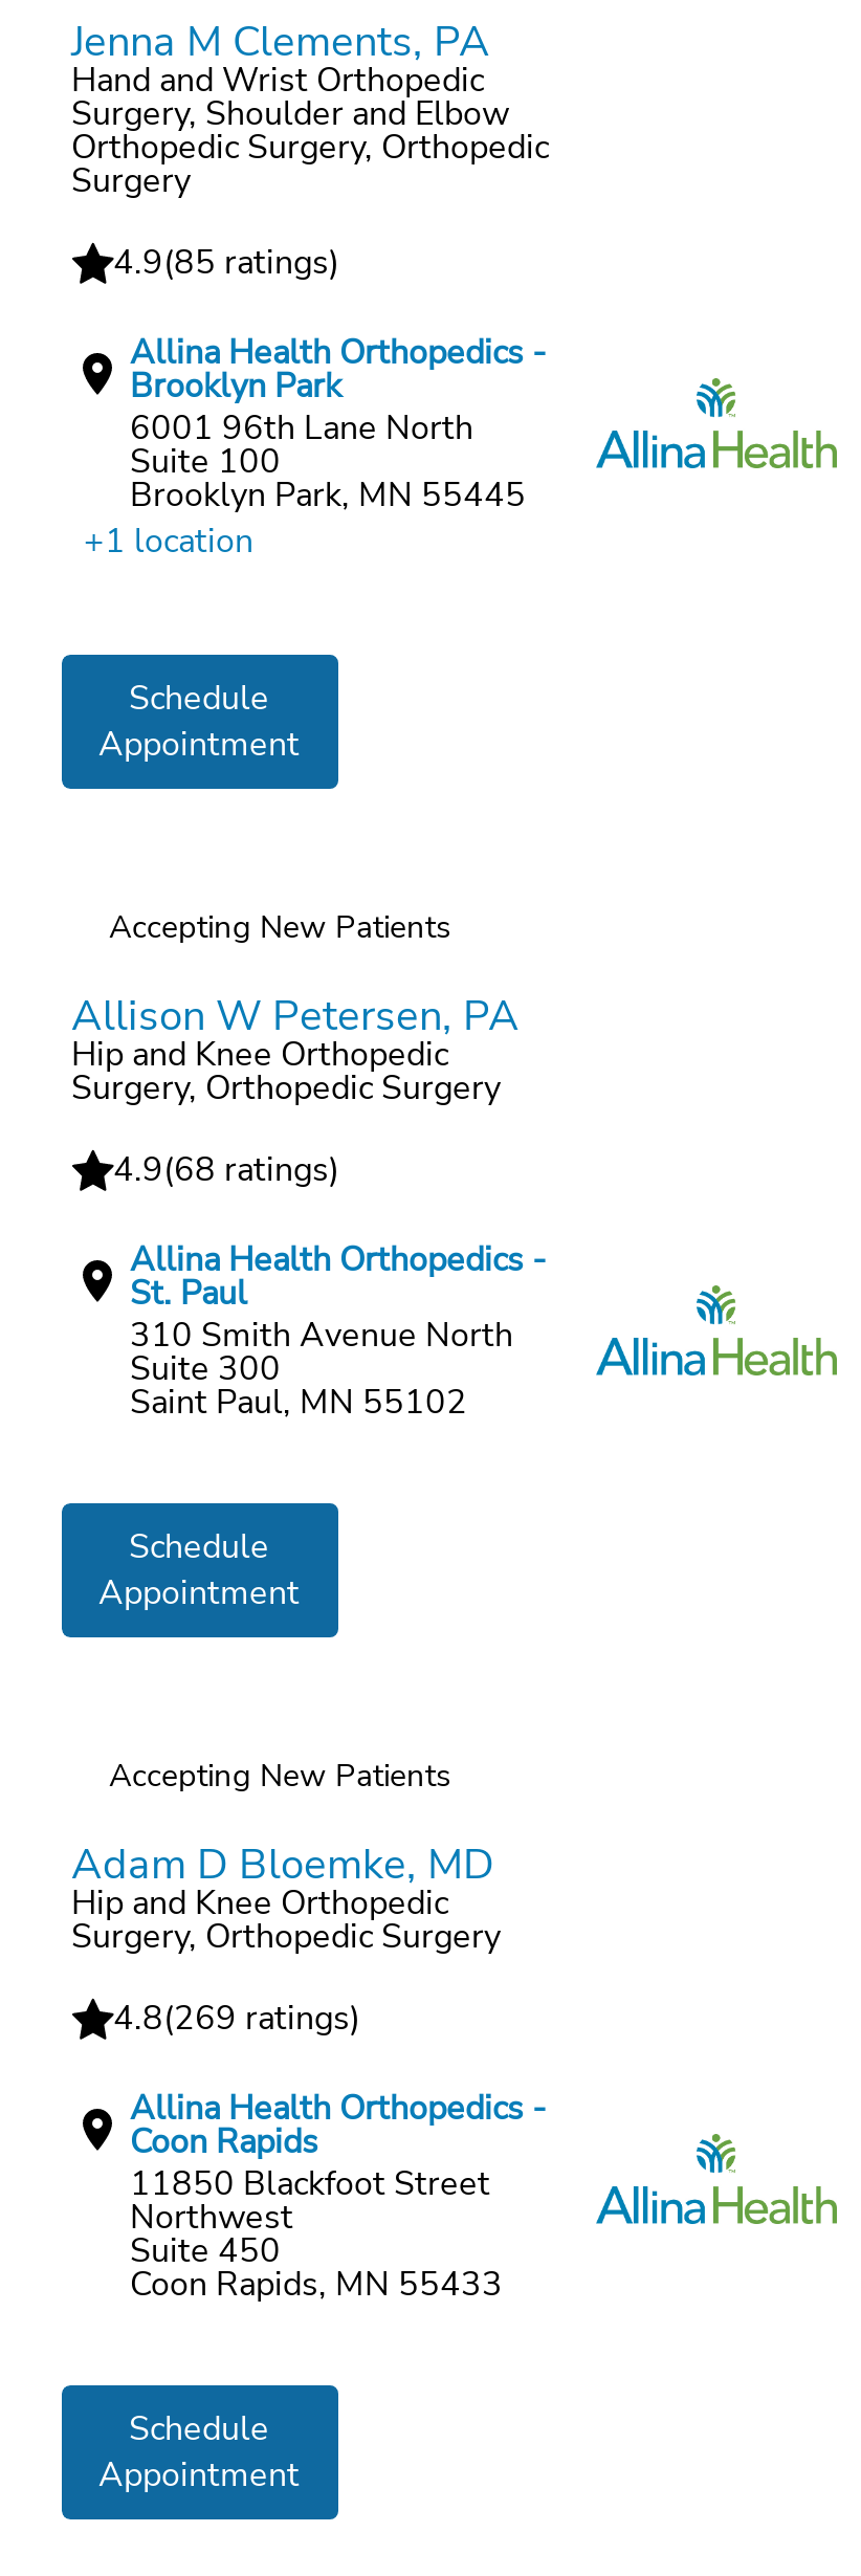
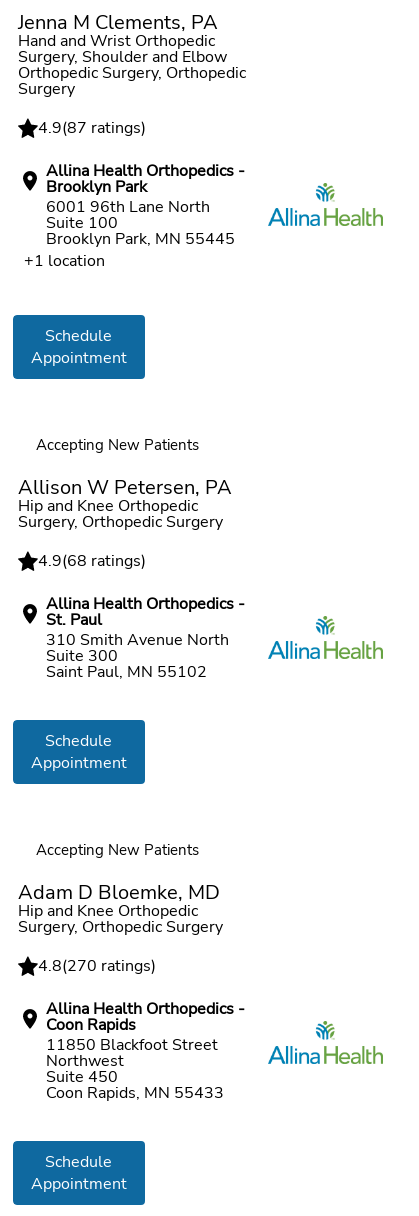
[113,241,339,287] 4.9(85 ratings) -> [37,117,145,139] 4.9(87 ratings)
[113,1996,360,2042] 4.8(269 ratings) -> [37,955,155,977] 4.8(270 ratings)

